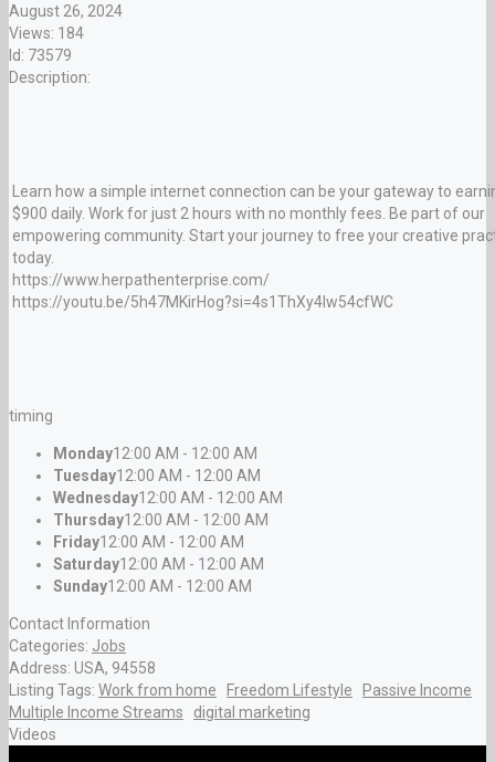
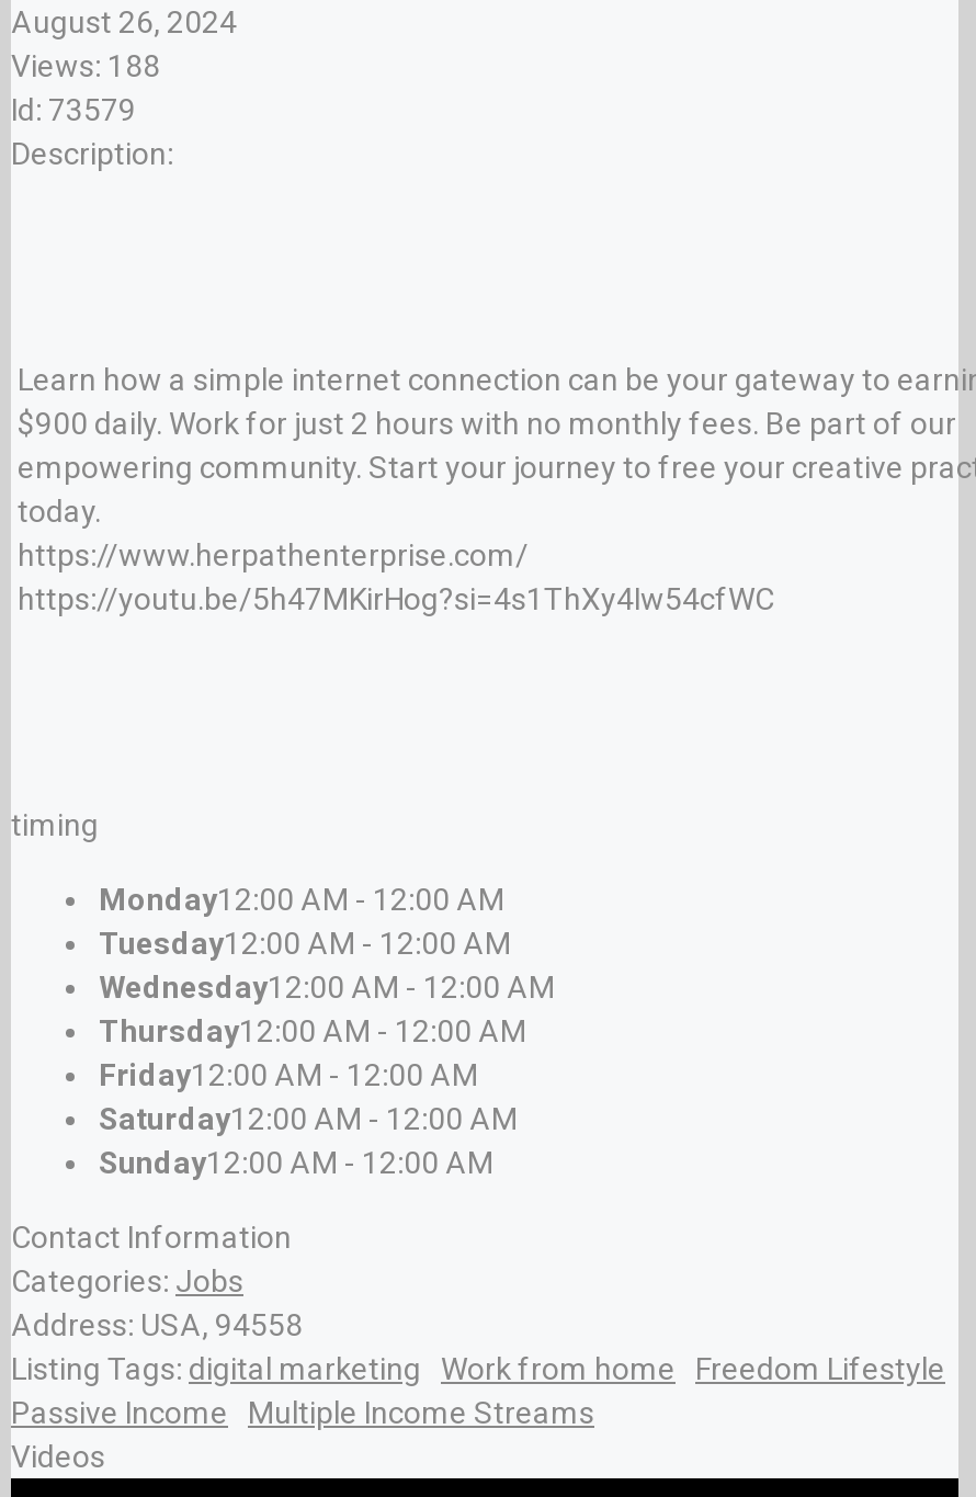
[9,25,84,42] Views: 184 -> [11,49,160,84] Views: 188
[9,682,472,699] Listing Tags: Work from home Freedom Lifestyle Passive Income -> [11,1352,945,1387] Listing Tags: digital marketing Work from home Freedom Lifestyle
[9,704,310,721] Multiple Income Streams digital marketing -> [11,1396,594,1431] Passive Income Multiple Income Streams

